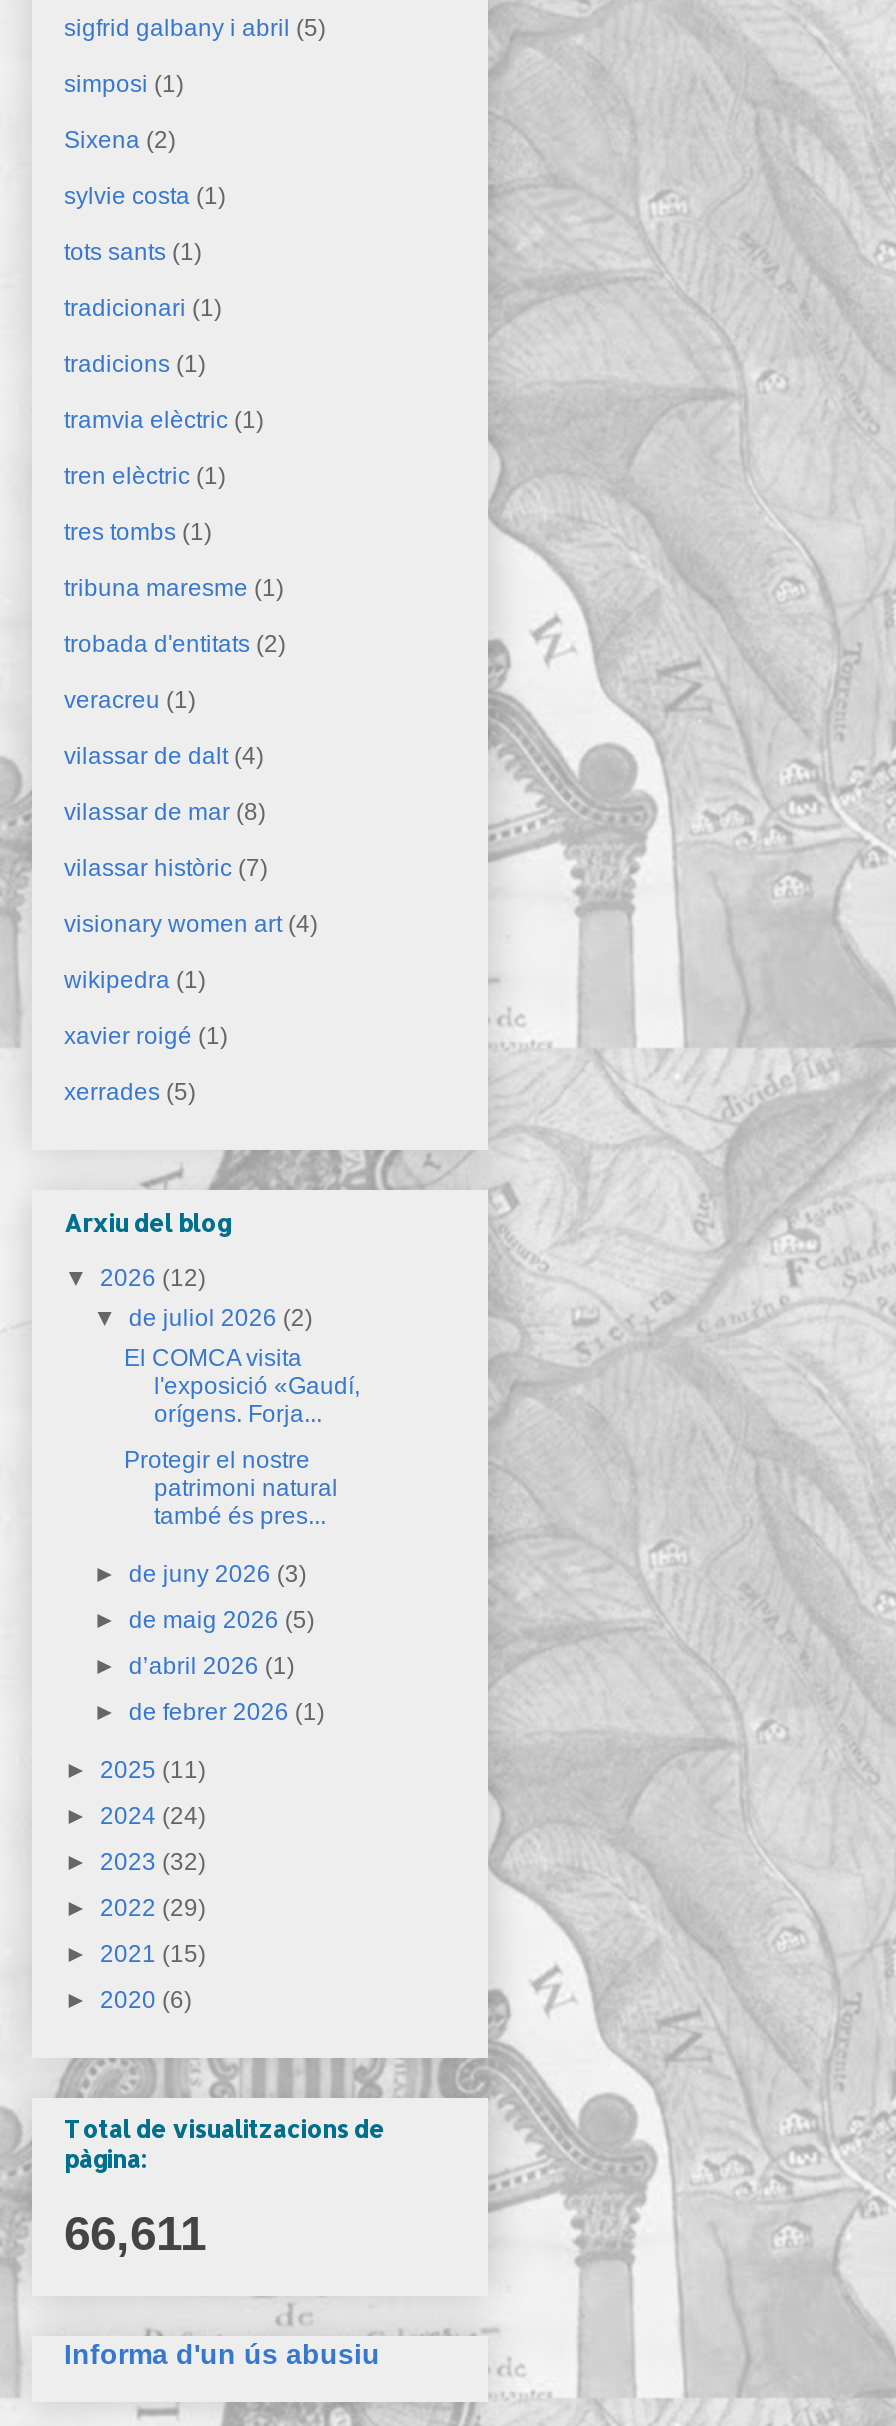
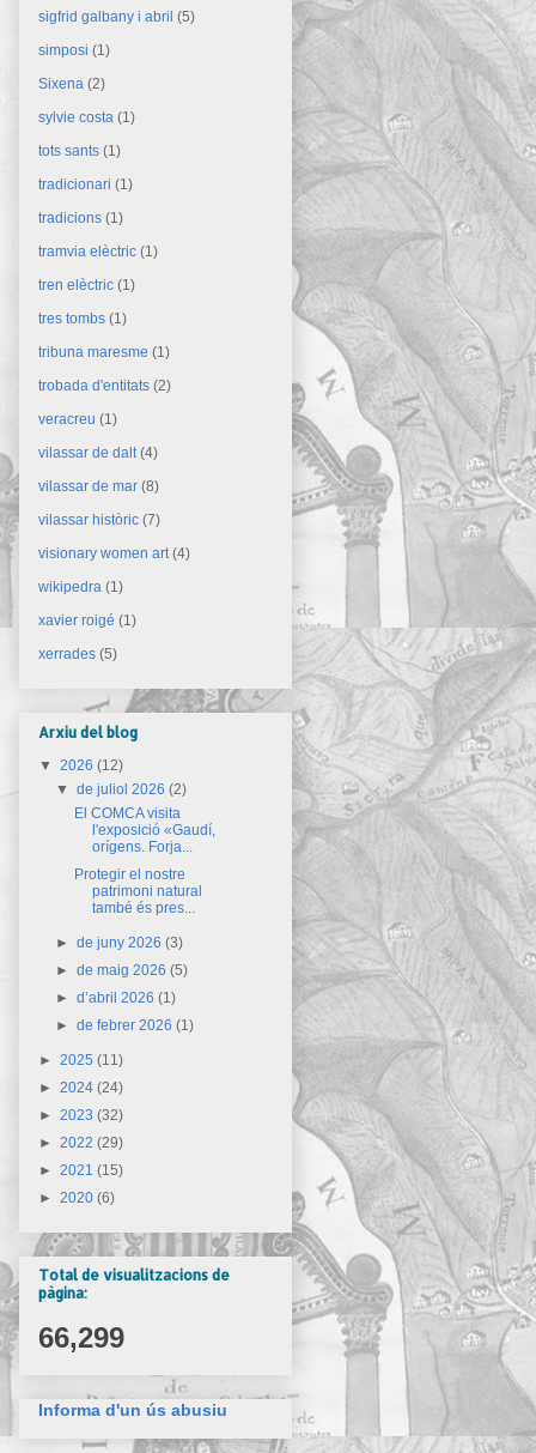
[64,2205,206,2259] 66,611 -> [38,1321,124,1353] 66,299

